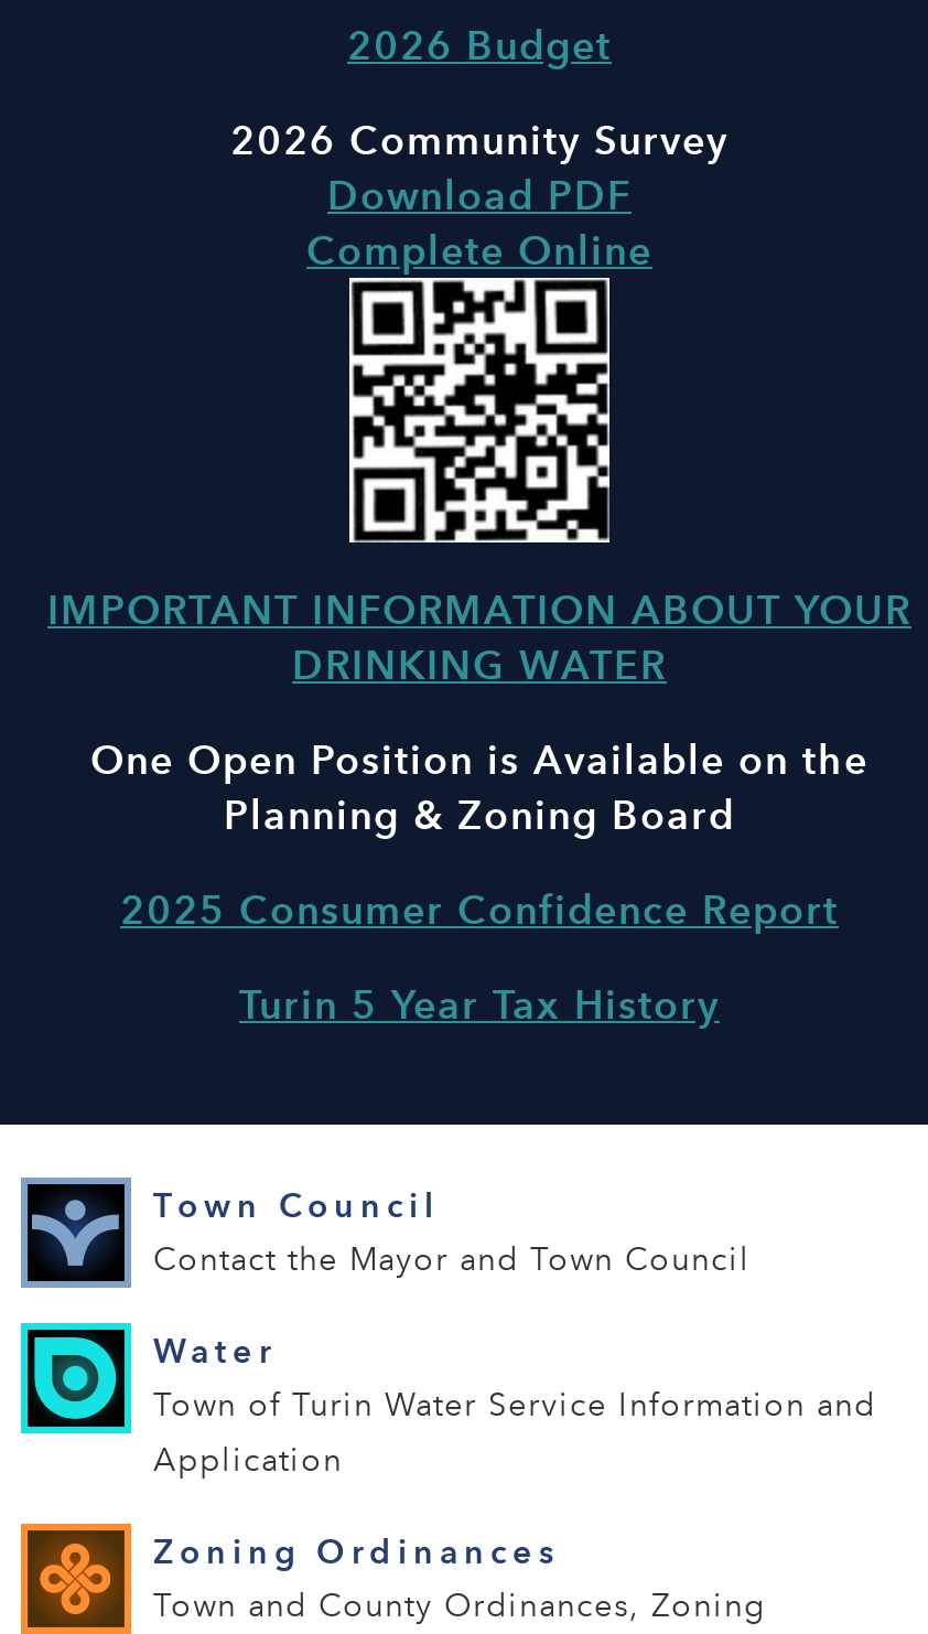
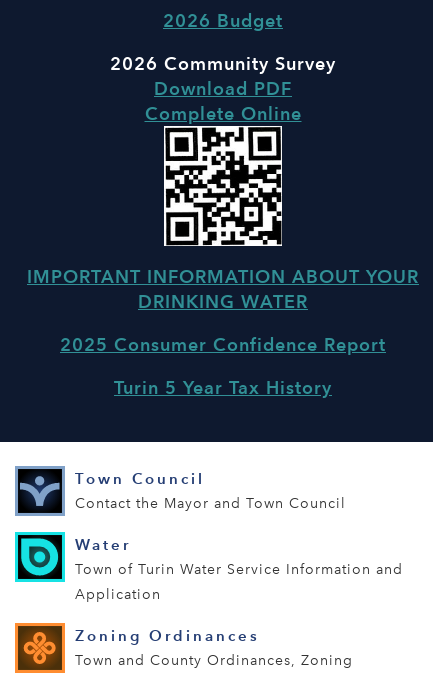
[90,737,868,838] One Open Position is Available on the | Planning & Zoning Board -> none

